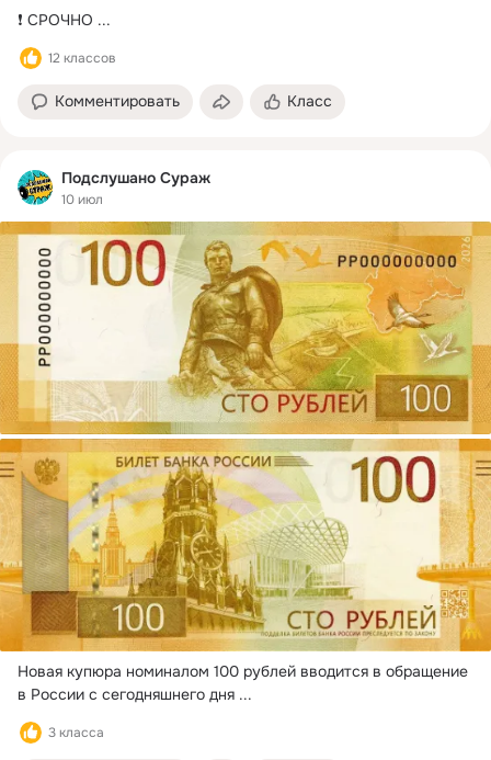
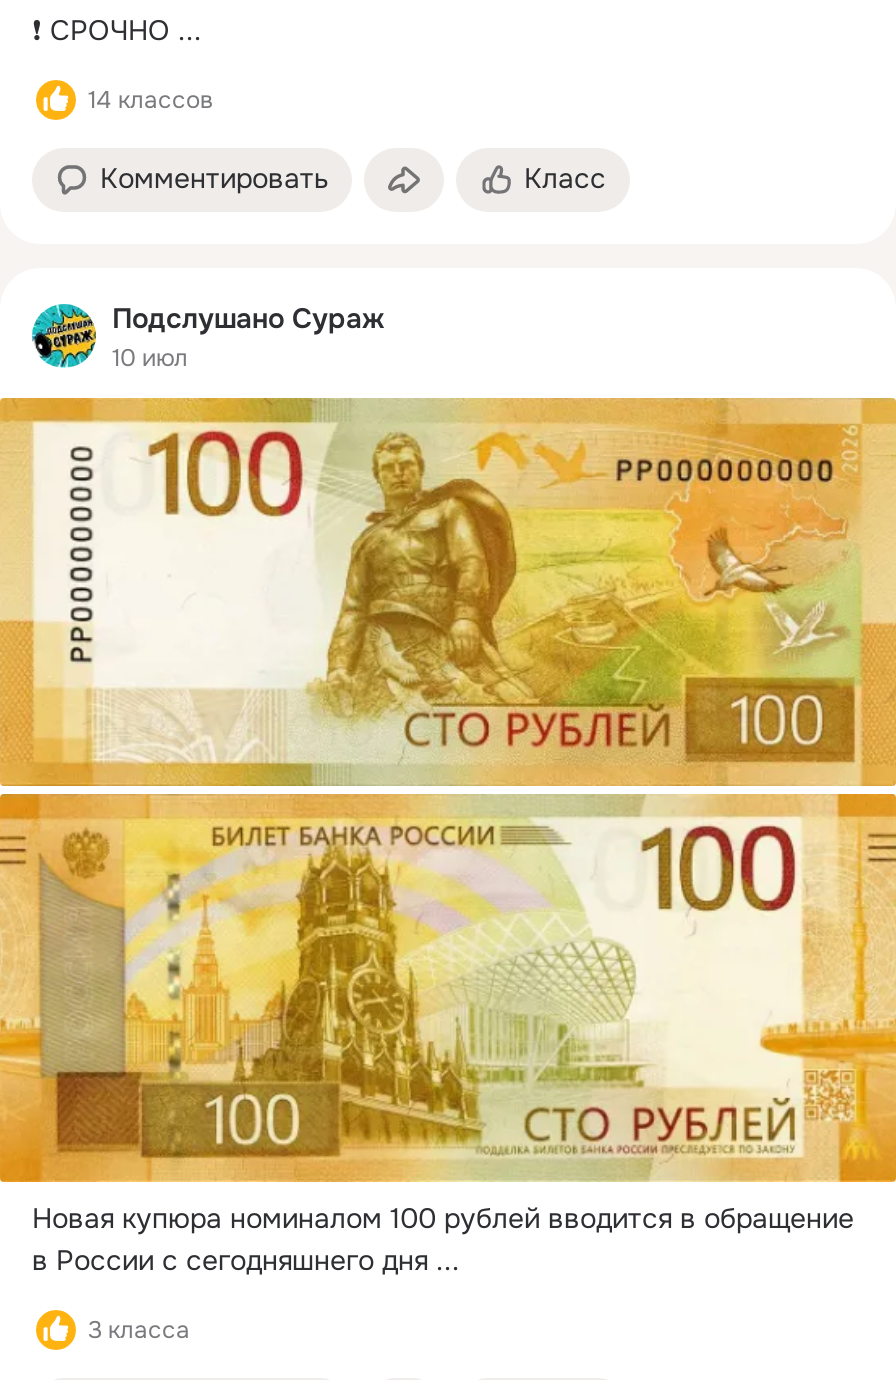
[48,49,116,66] 12 классов -> [88,83,214,115] 14 классов

